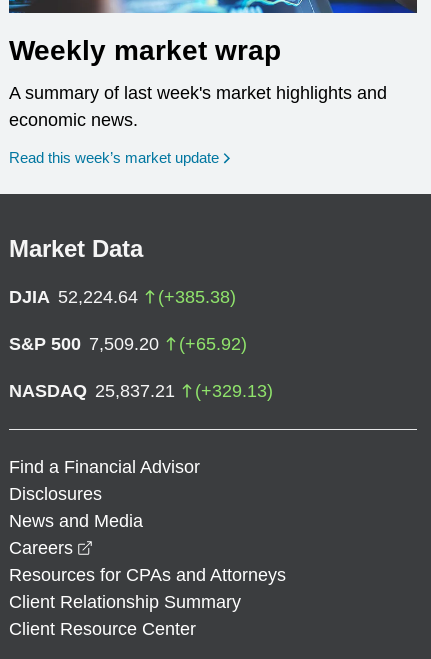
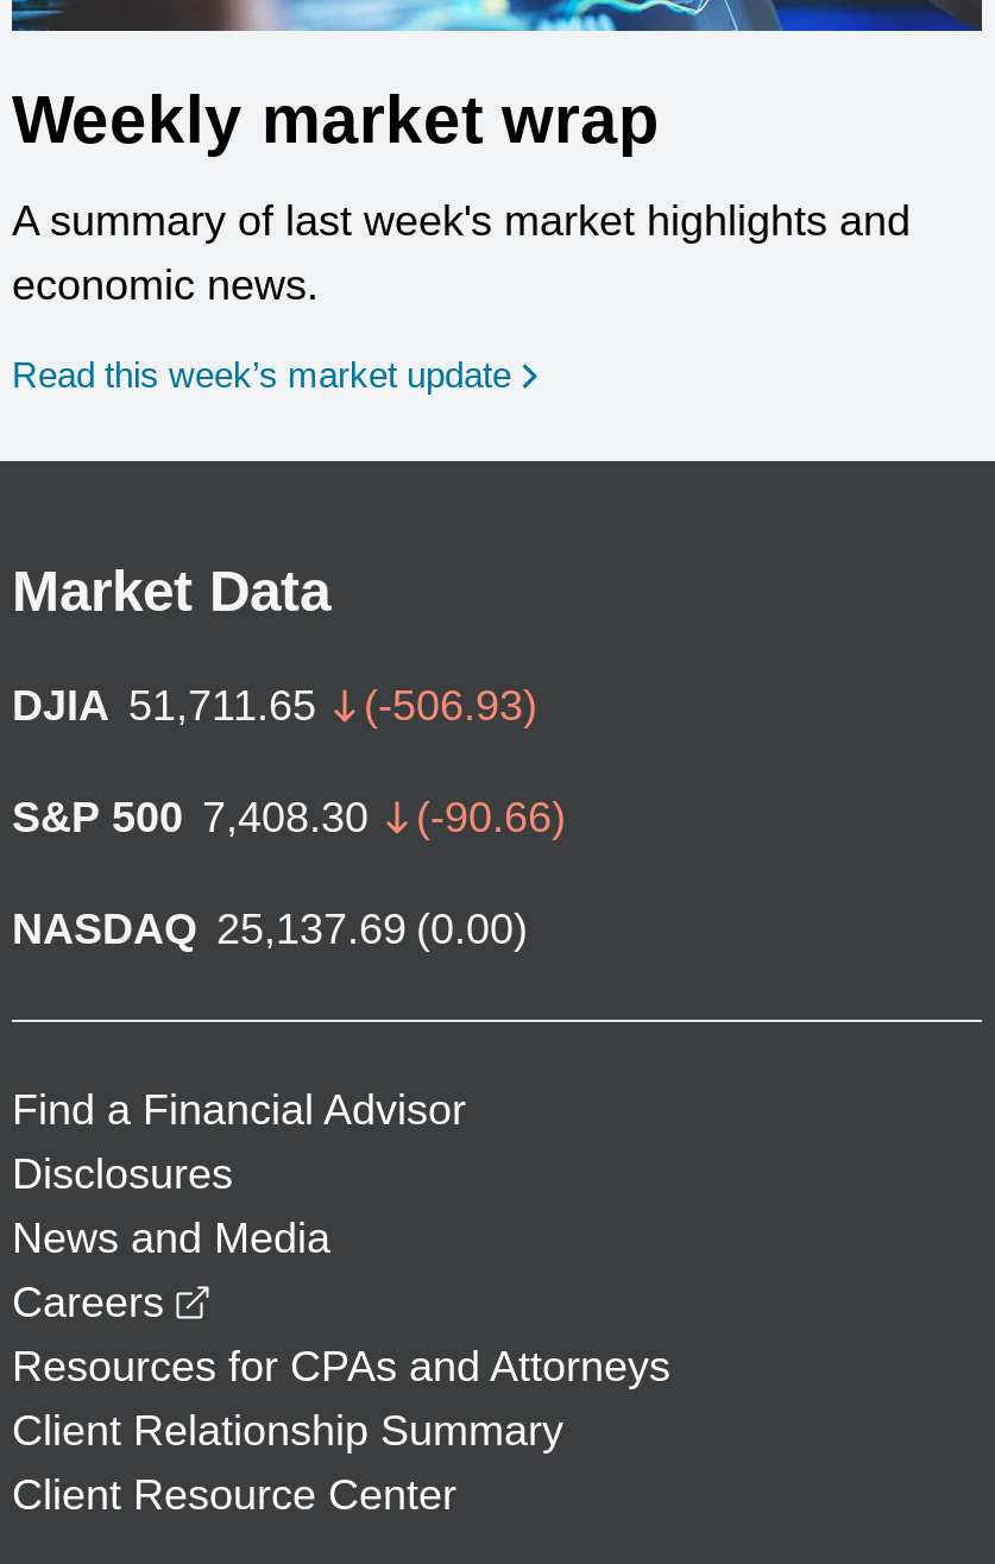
[9,287,236,307] DJIA 52,224.64 | (+385.38) -> [12,682,537,729] DJIA 51,711.65 | (-506.93)
[9,334,247,354] S&P 500 7,509.20 | (+65.92) -> [12,793,566,841] S&P 500 7,408.30 | (-90.66)
[9,381,273,401] NASDAQ 25,837.21 | (+329.13) -> [12,905,528,953] NASDAQ 25,137.69 (0.00)

